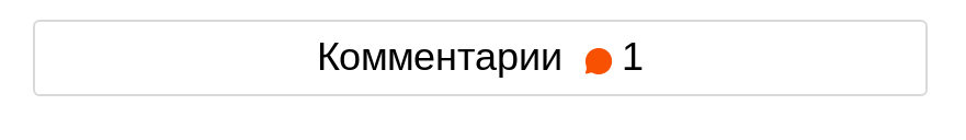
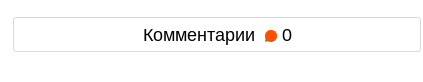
[317,36,644,79] Комментарии 1 -> [142,25,291,45] Комментарии 0

